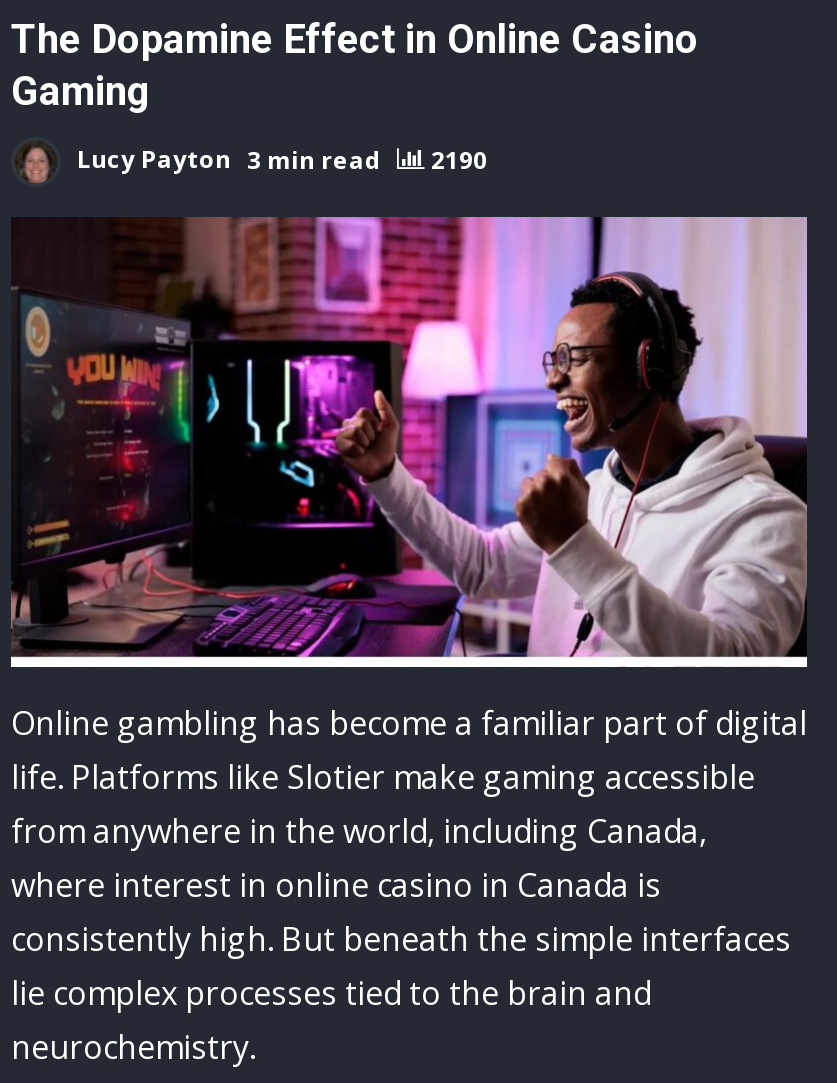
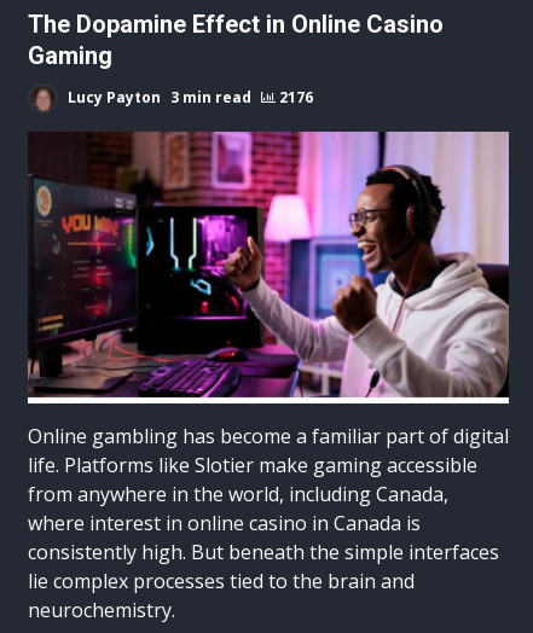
[71,143,487,177] Lucy Payton 3 min read 2190 -> [64,87,313,108] Lucy Payton 3 min read 2176

